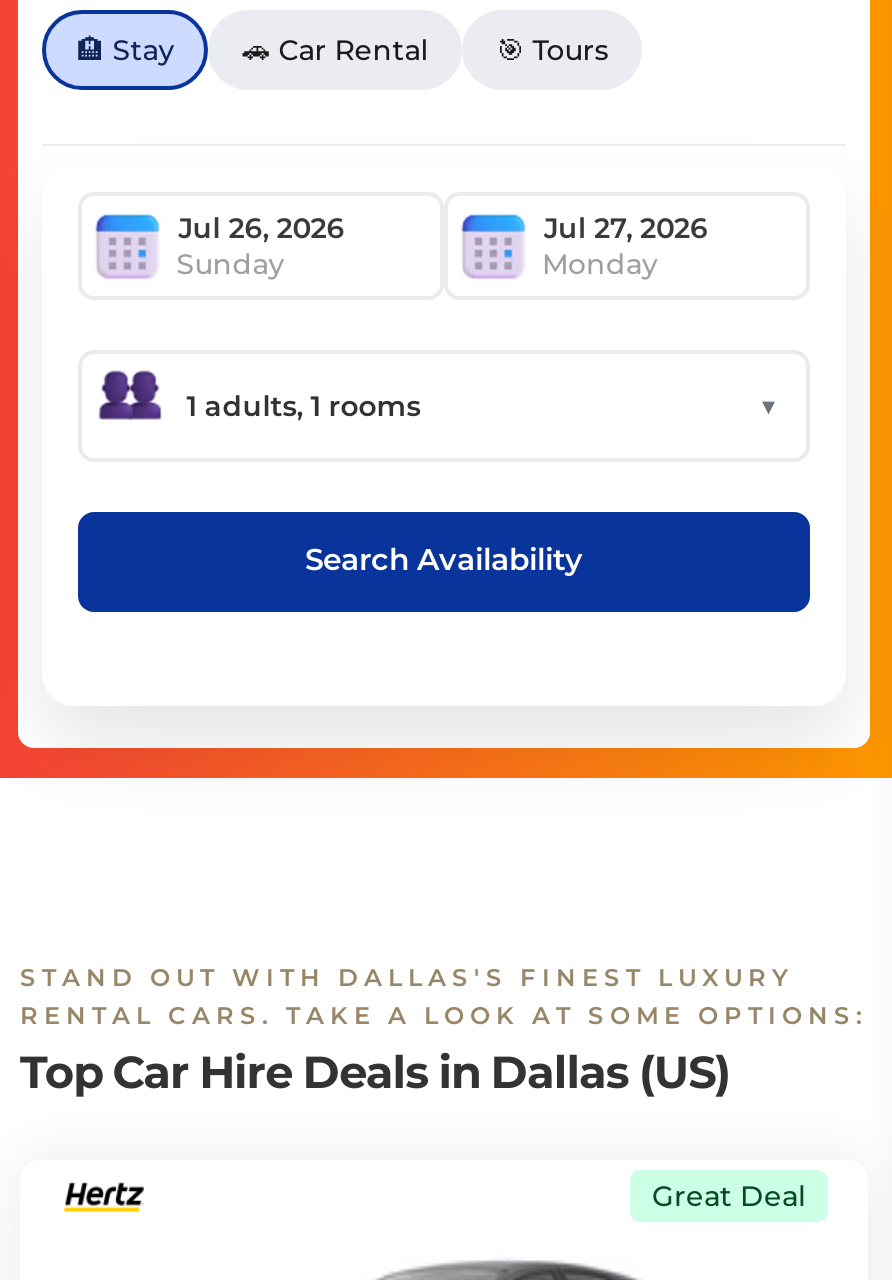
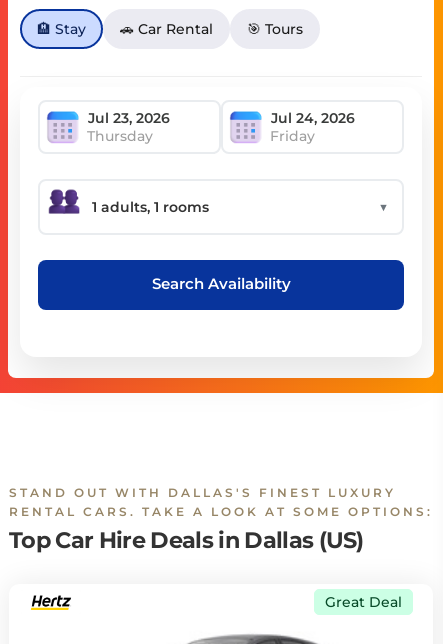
[176,245,658,281] Sunday | Monday -> [87,126,315,144] Thursday | Friday

